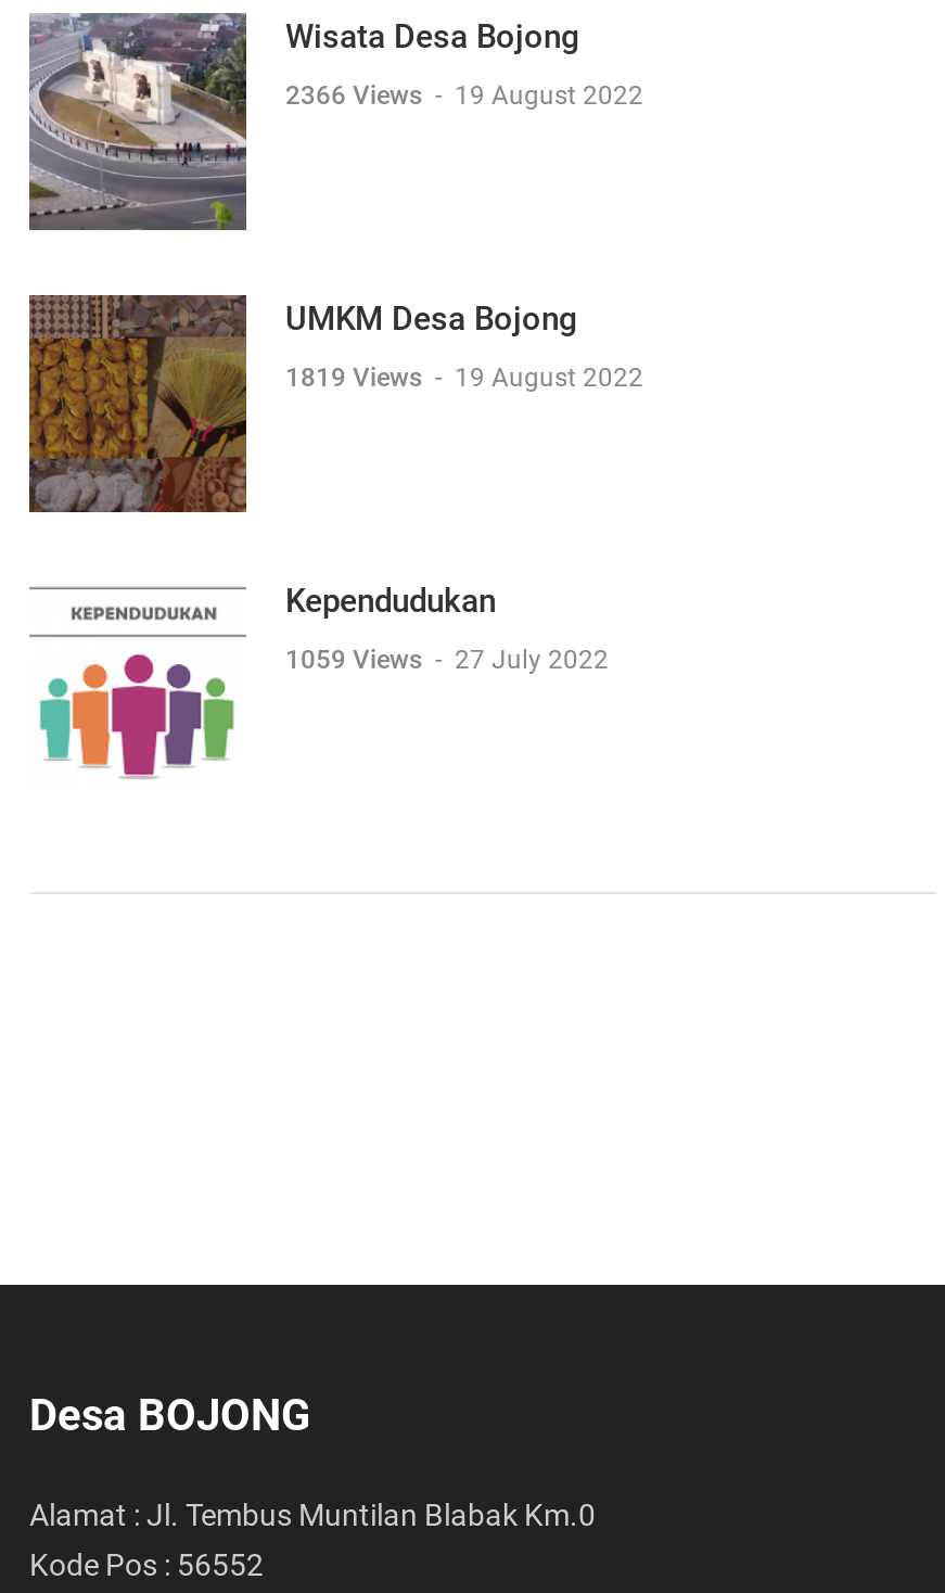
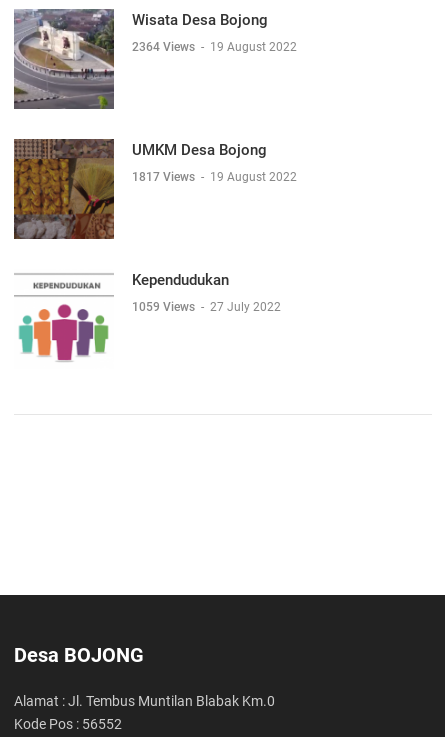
[285,80,643,111] 2366 Views - 19 August 2022 -> [132,40,297,54] 2364 Views - 19 August 2022
[285,362,643,393] 1819 Views - 19 August 2022 -> [132,170,297,184] 1817 Views - 19 August 2022

